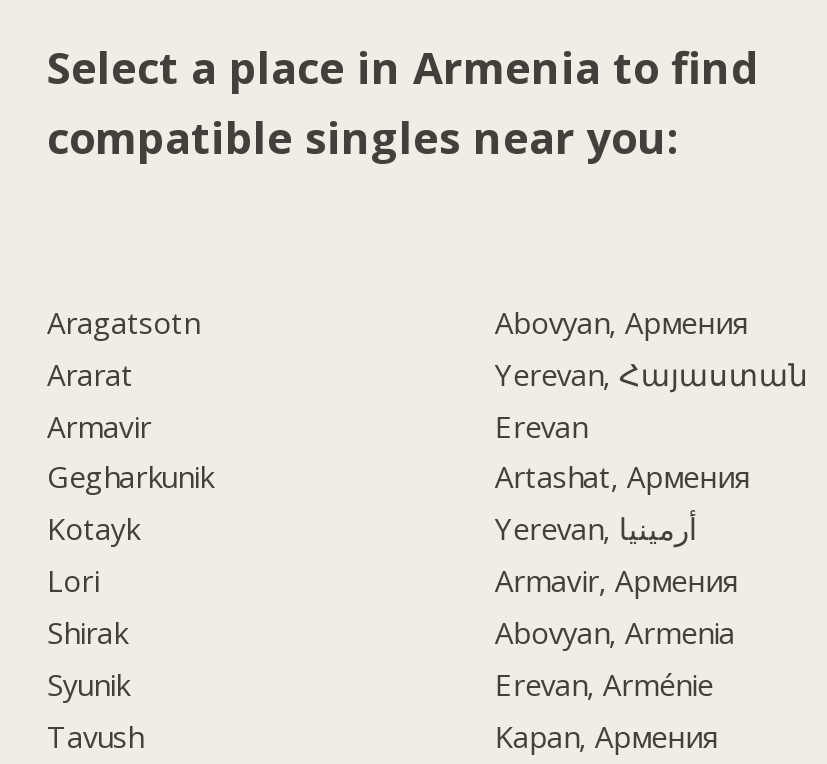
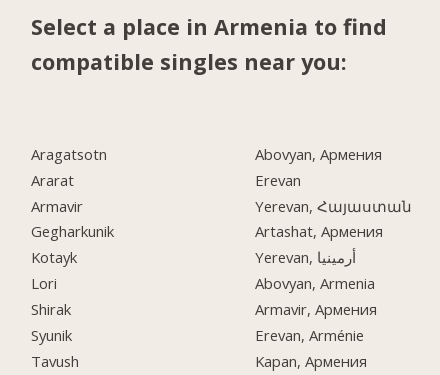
moved [495,353,809,393] -> [255,195,412,215]: Yerevan, Հայաստան
moved [495,405,587,445] -> [255,170,301,190]: Erevan
moved [495,560,739,600] -> [255,299,377,319]: Armavir, Армения
moved [495,612,735,652] -> [255,273,375,293]: Abovyan, Armenia

